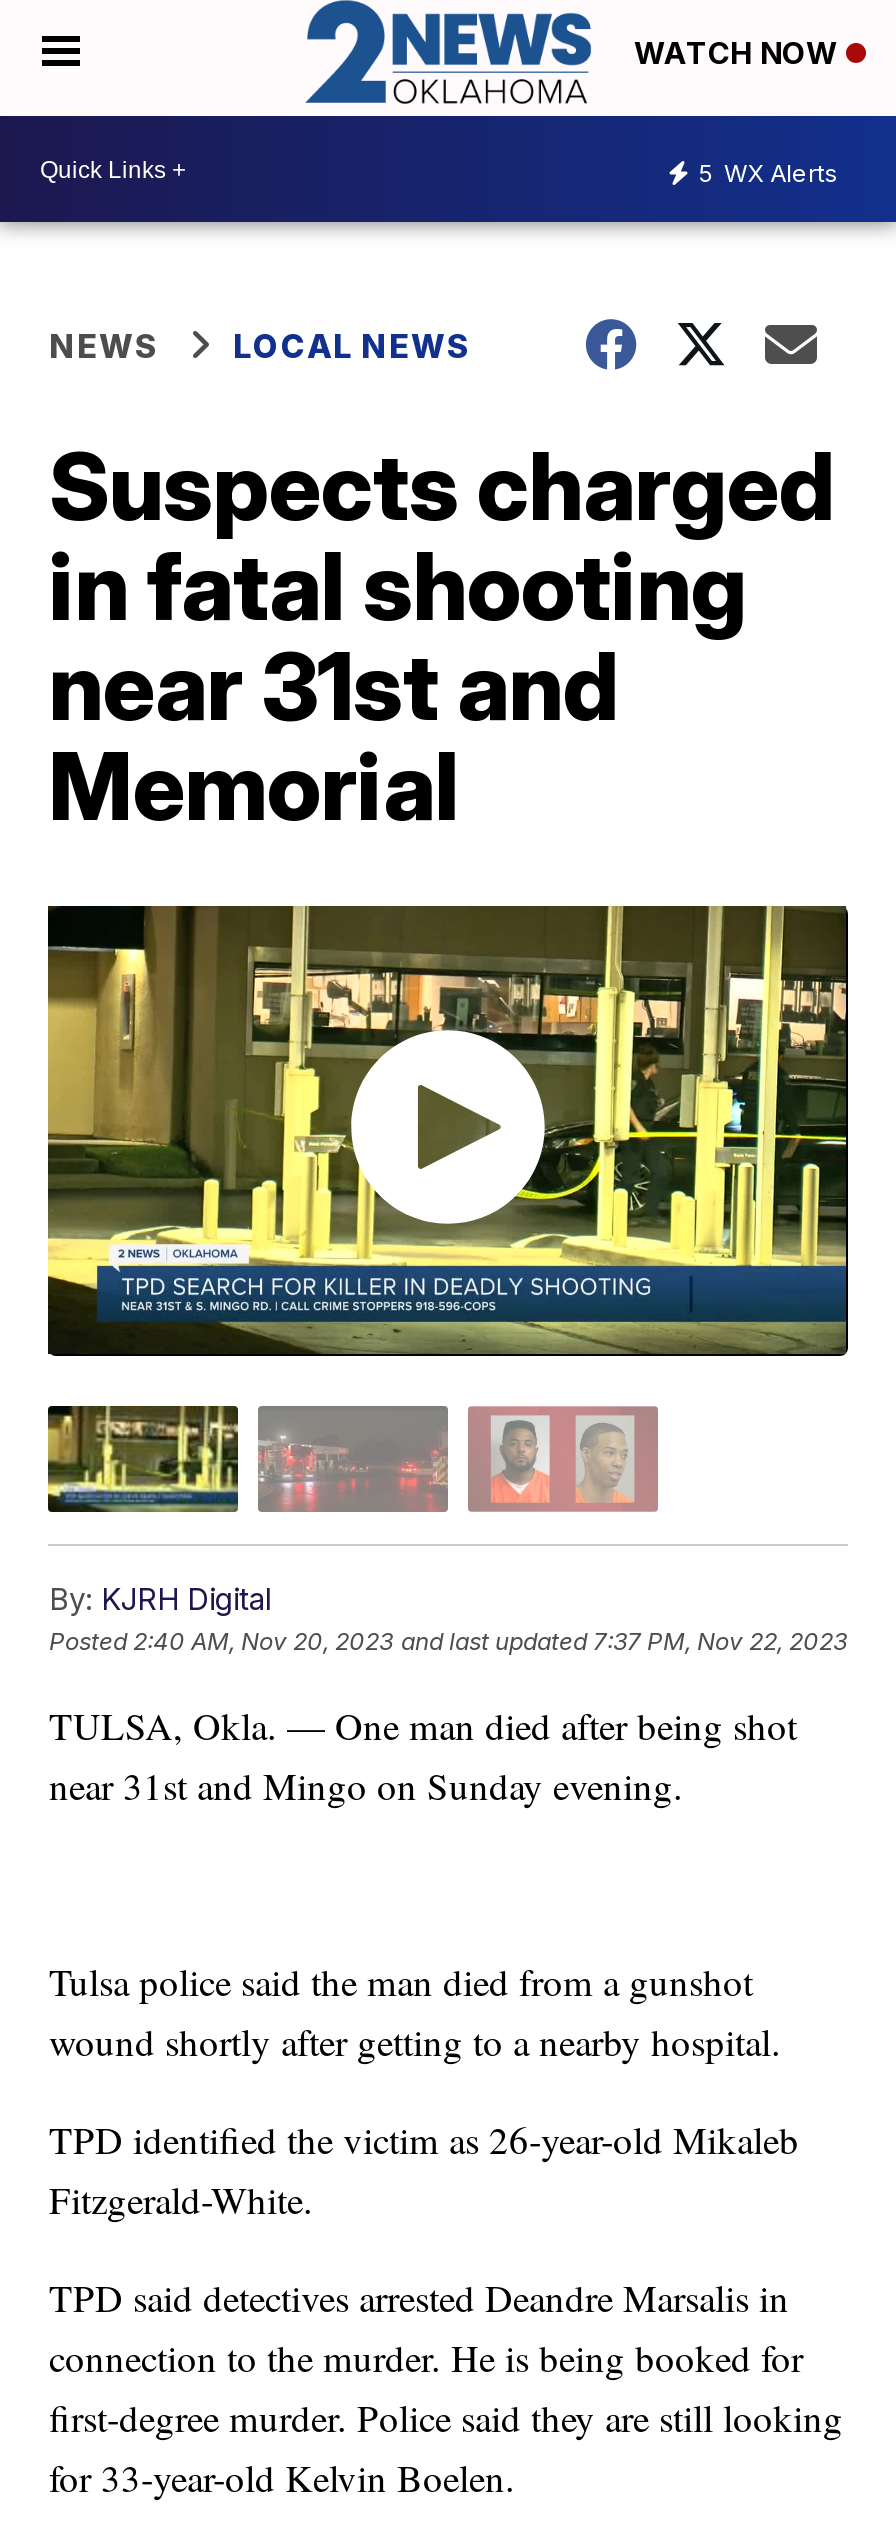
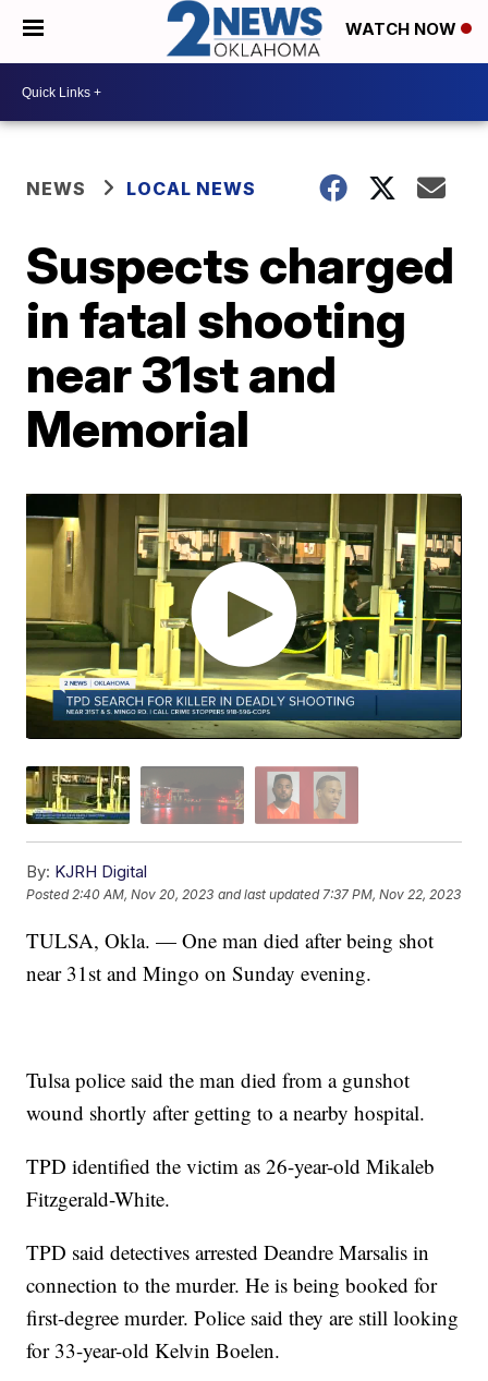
[698,157,838,187] 5 WX Alerts -> none

